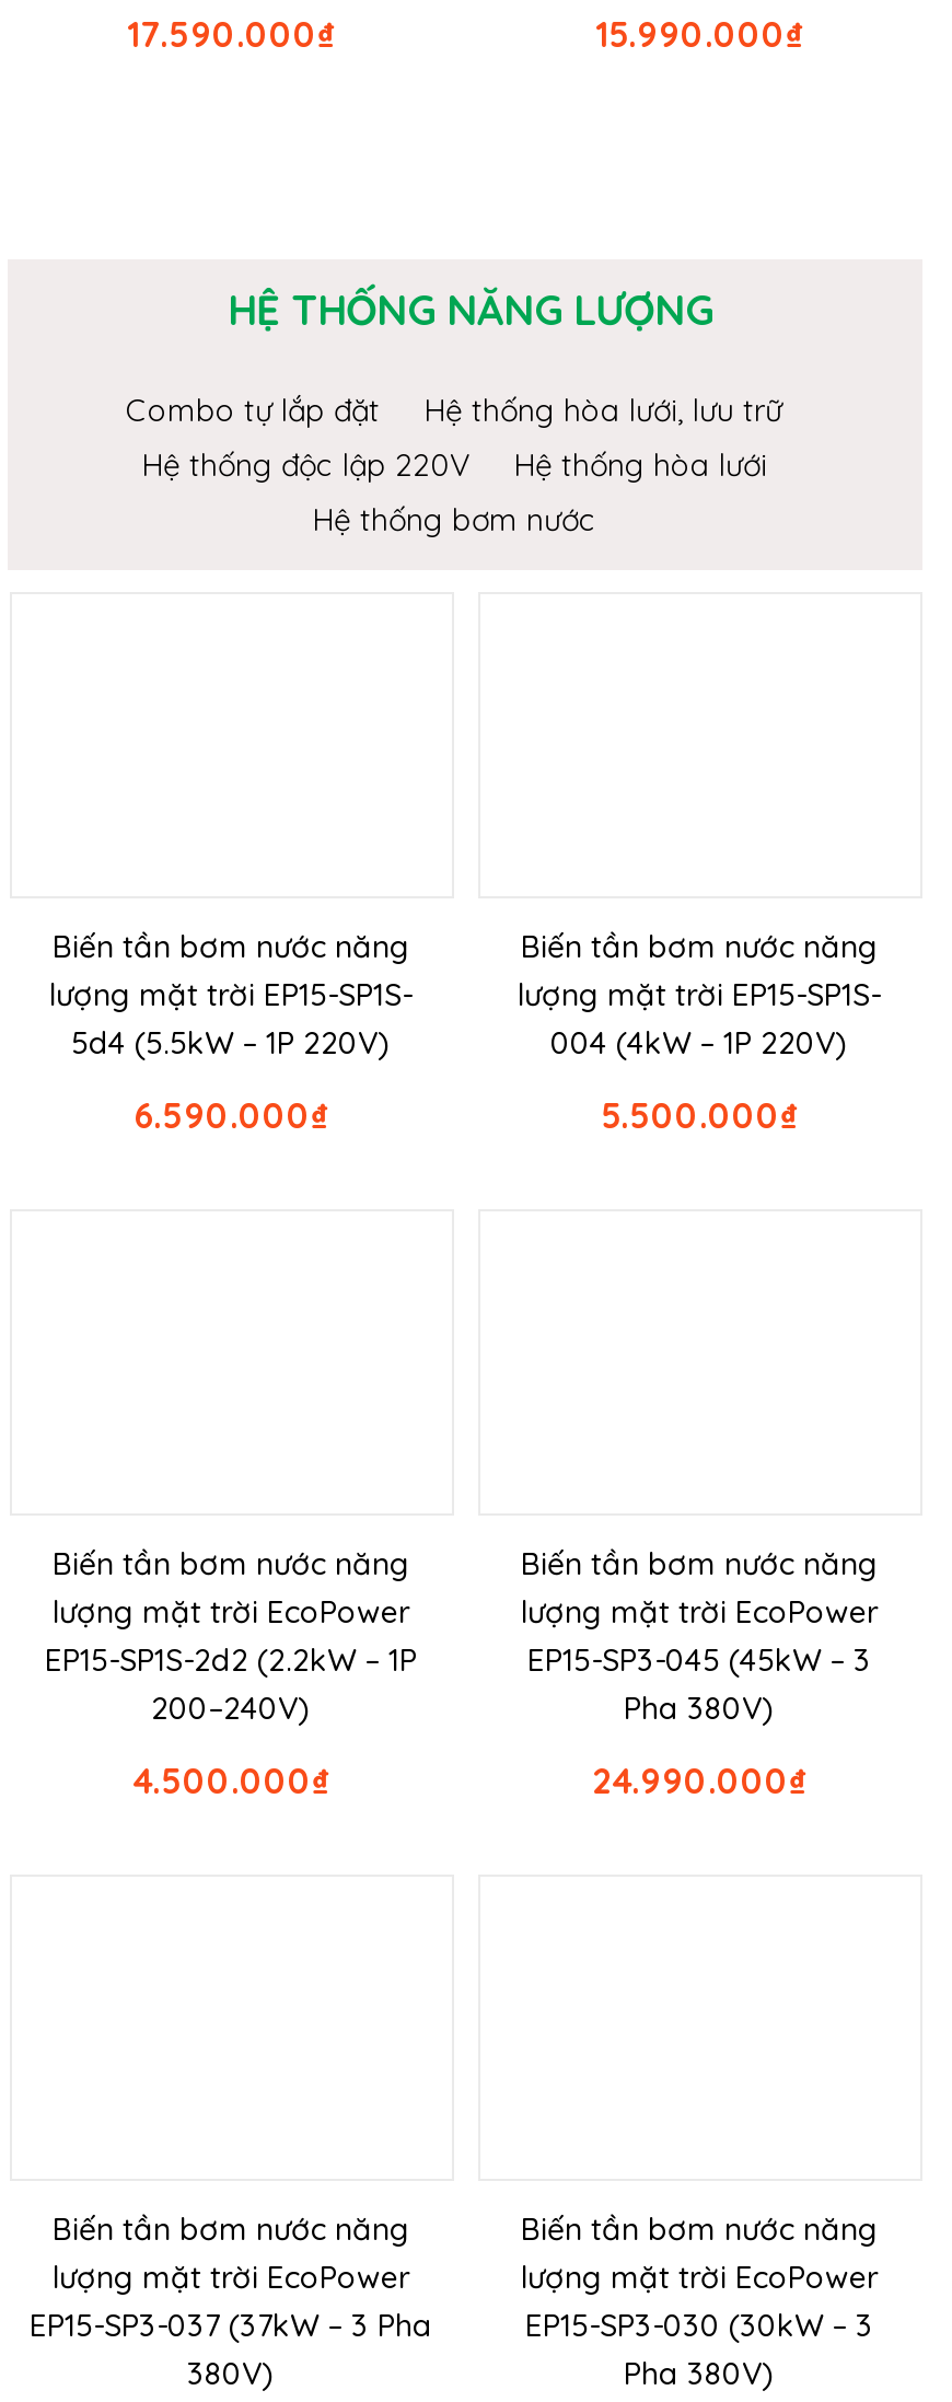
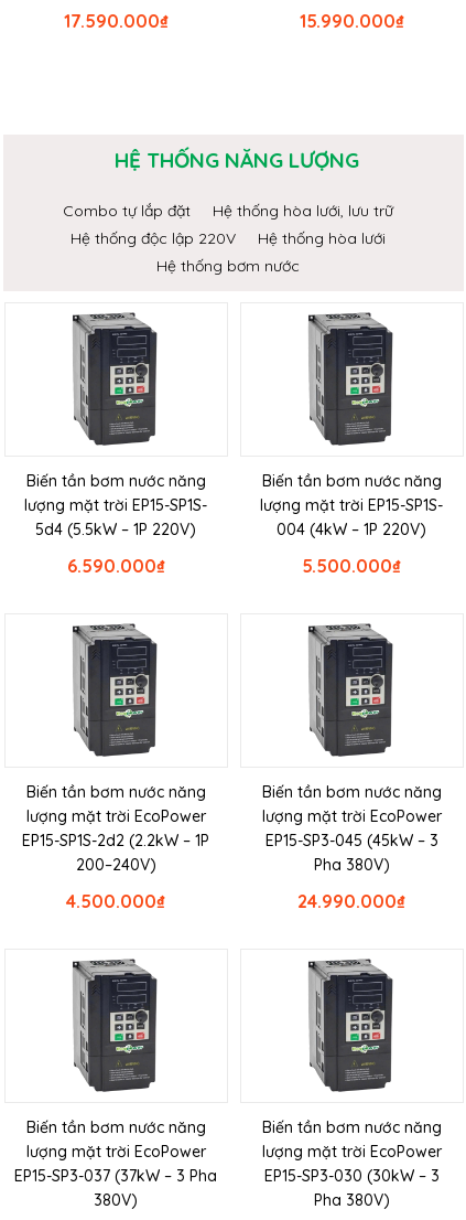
none -> [72,311,158,447] [image]
none -> [307,311,393,447] [image]
none -> [72,622,158,758] [image]
none -> [307,622,393,758] [image]
none -> [72,957,158,1093] [image]
none -> [307,957,393,1093] [image]

